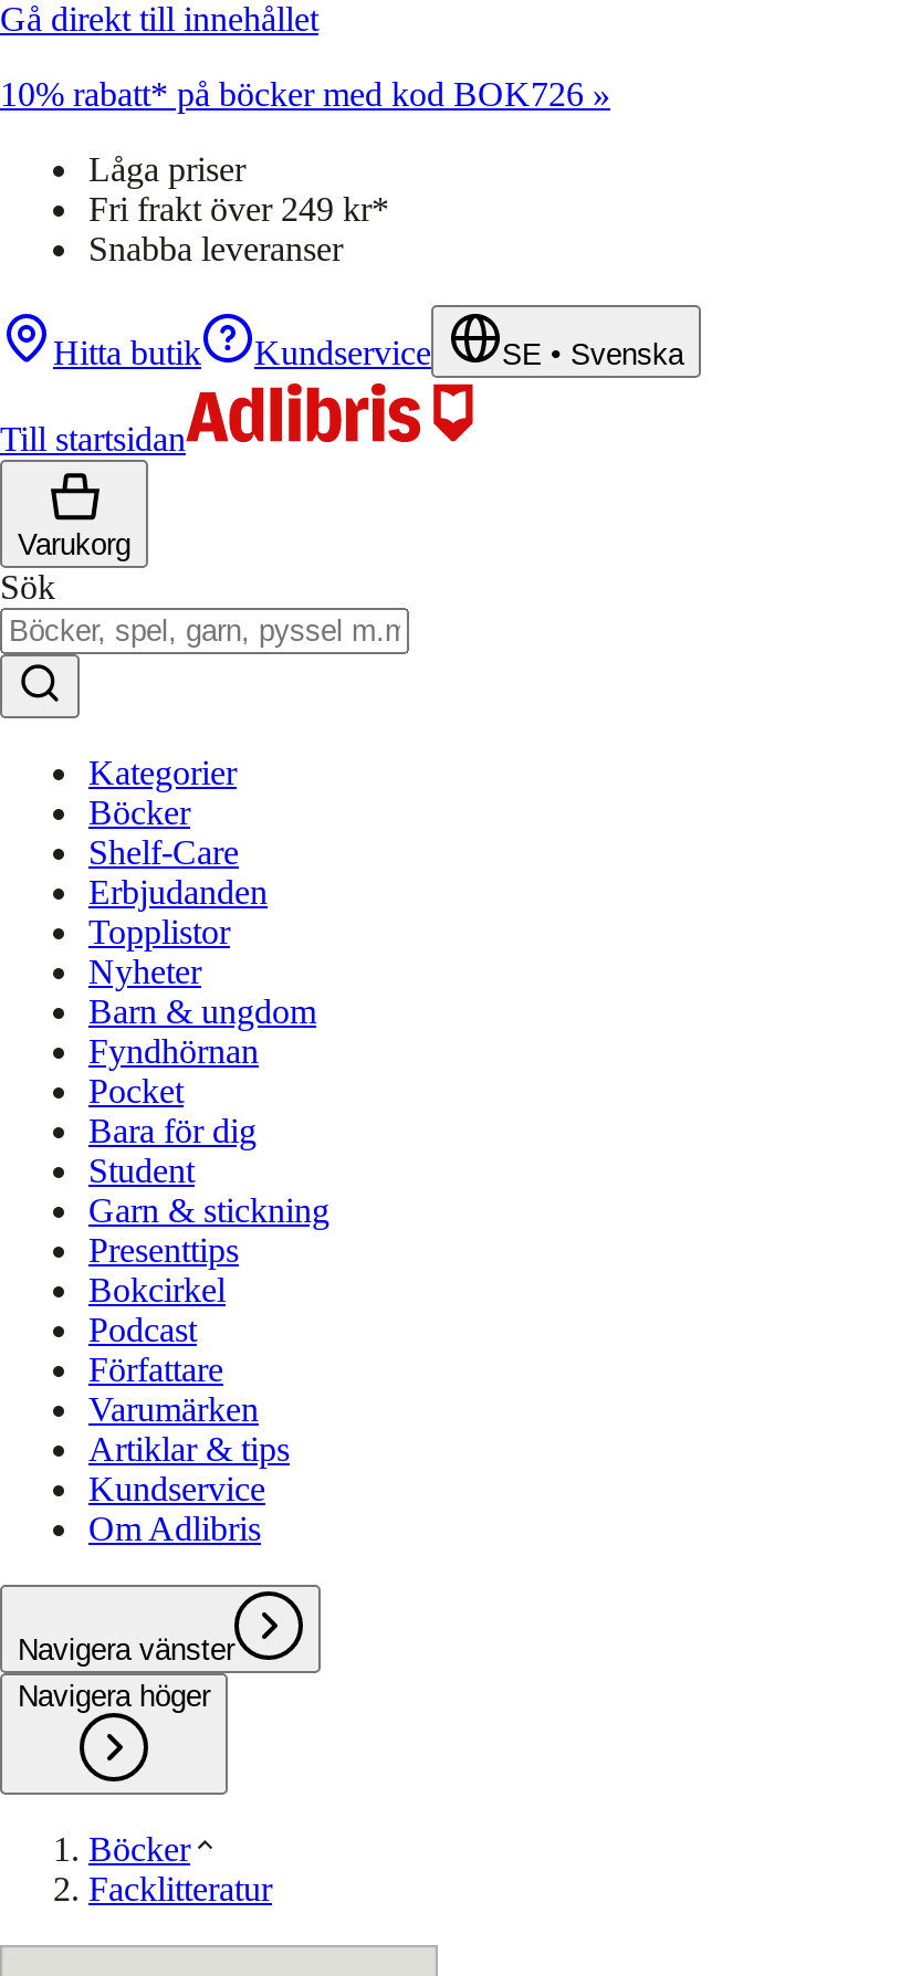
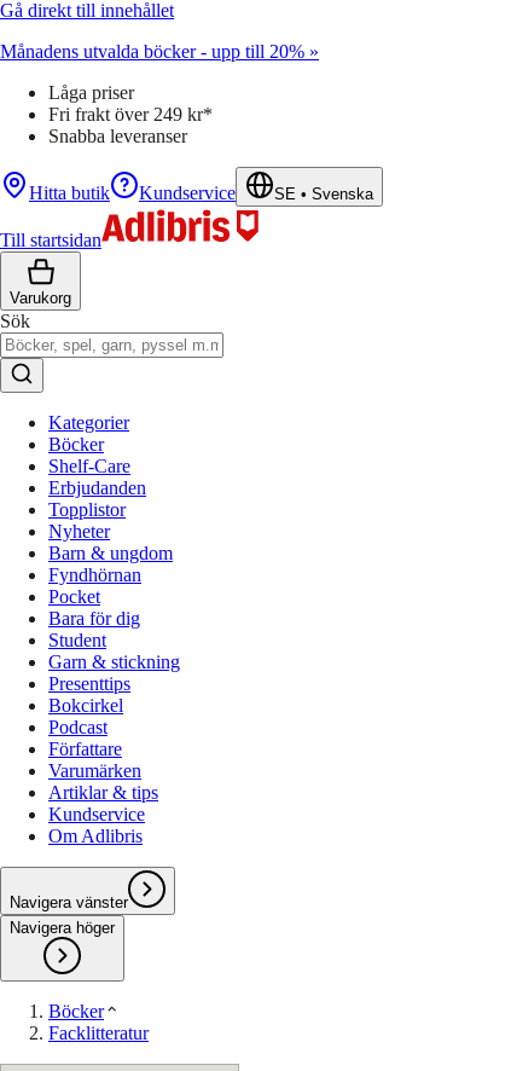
[0,75,610,113] 10% rabatt* på böcker med kod BOK726 » -> [0,41,319,62] Månadens utvalda böcker - upp till 20% »

